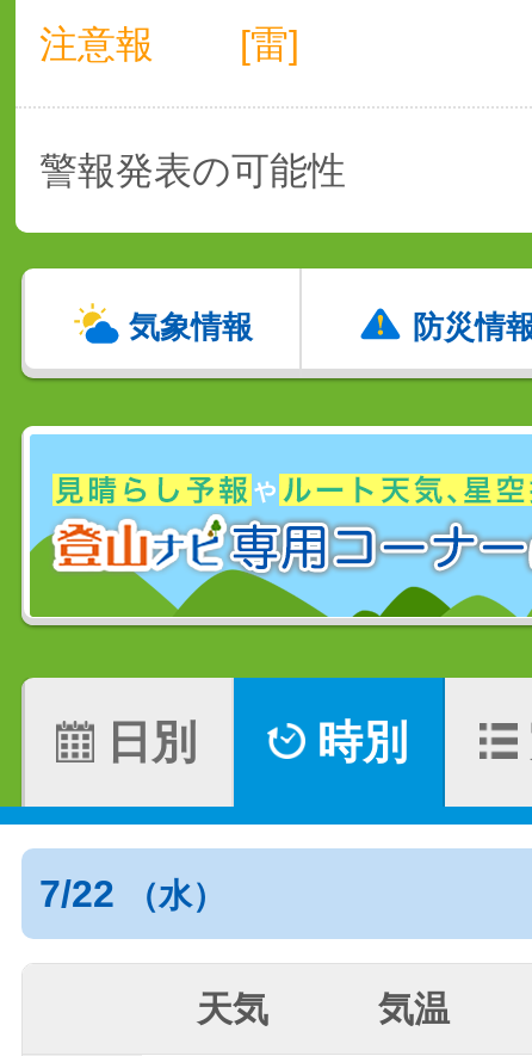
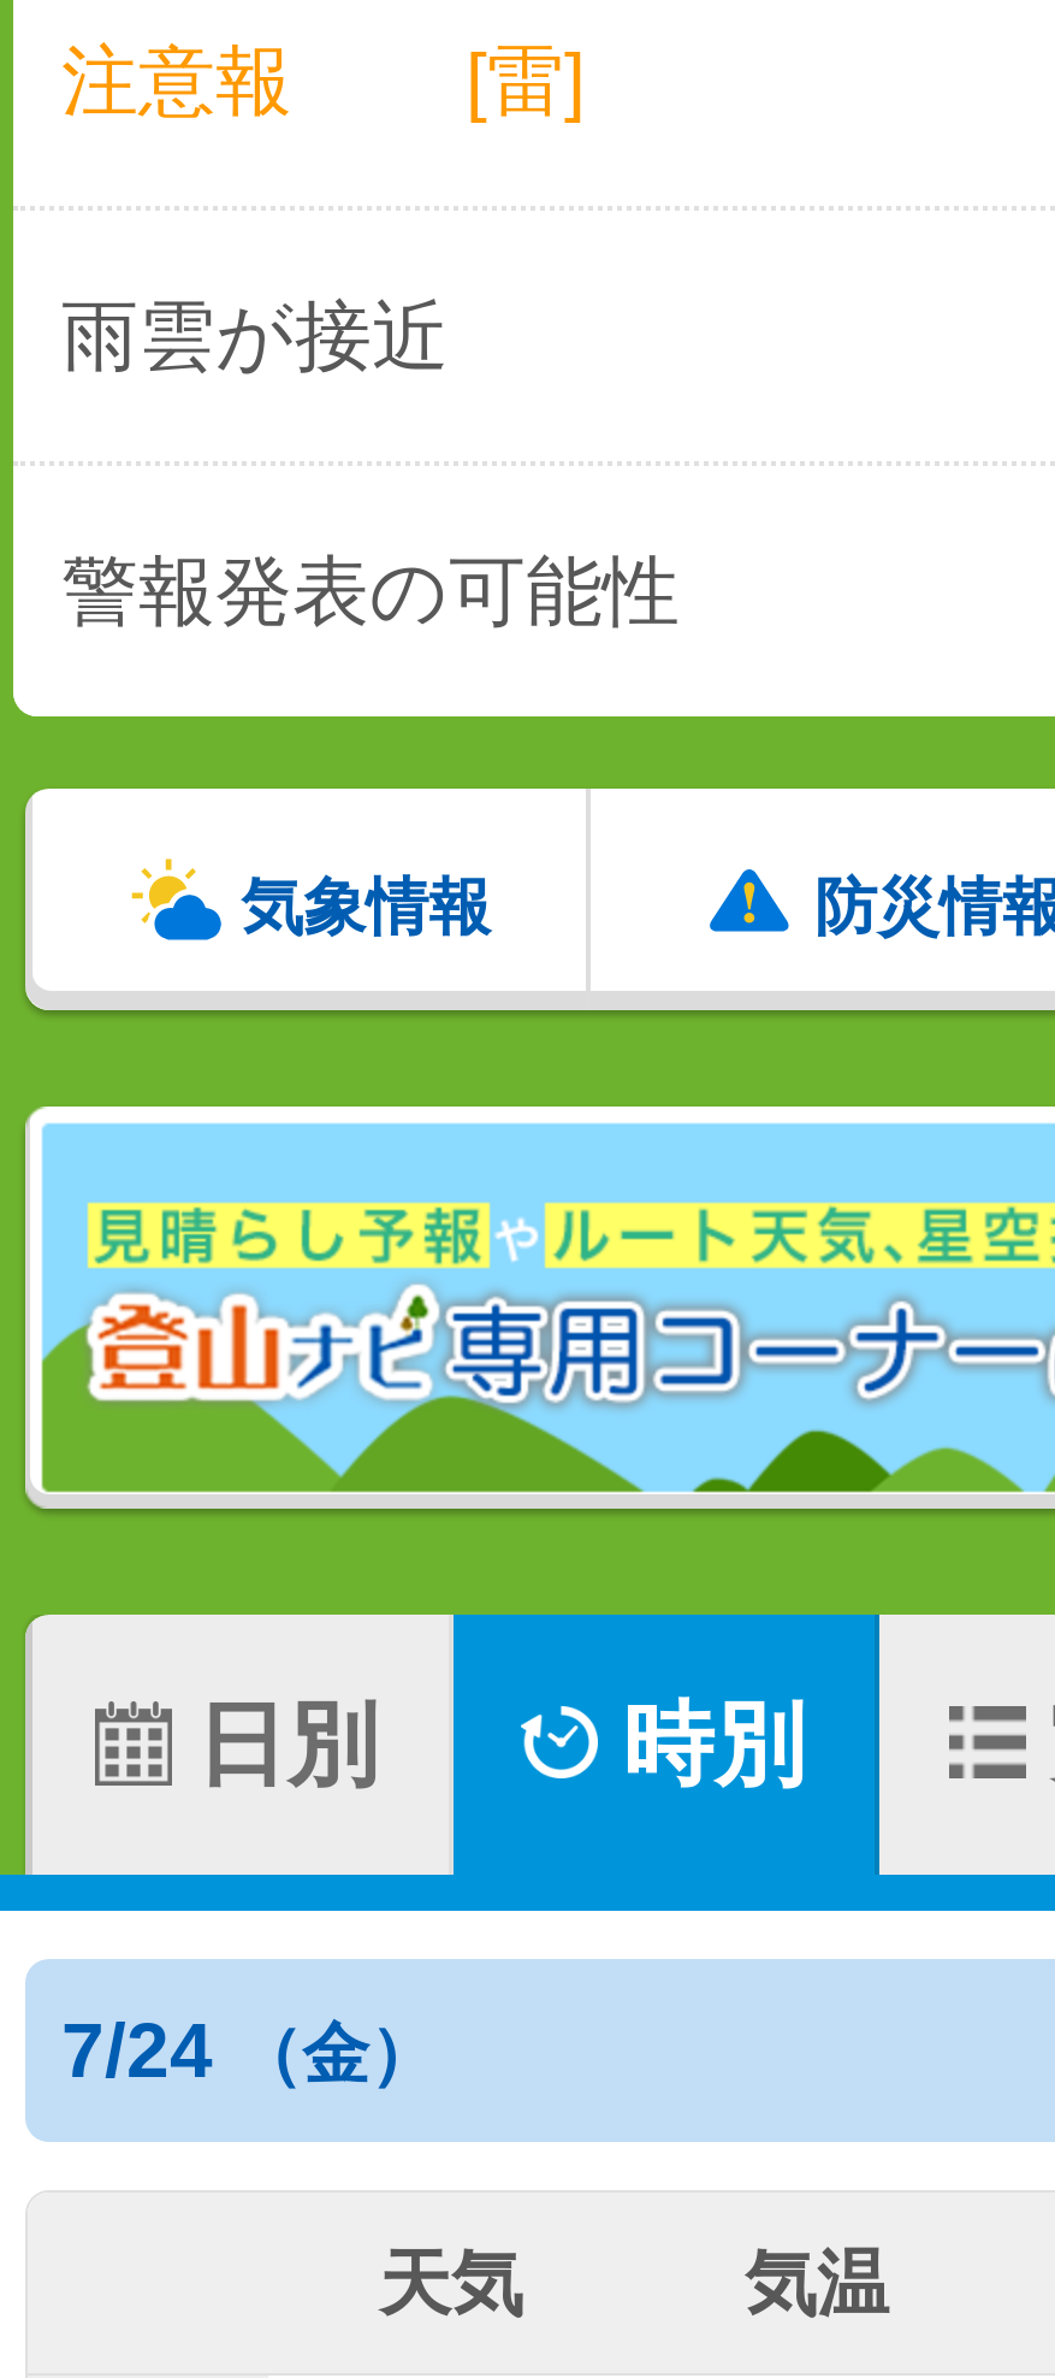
none -> [61,293,449,379] 雨雲が接近
[39,872,225,915] 7/22（水） -> [61,2007,437,2094] 7/24（金）

